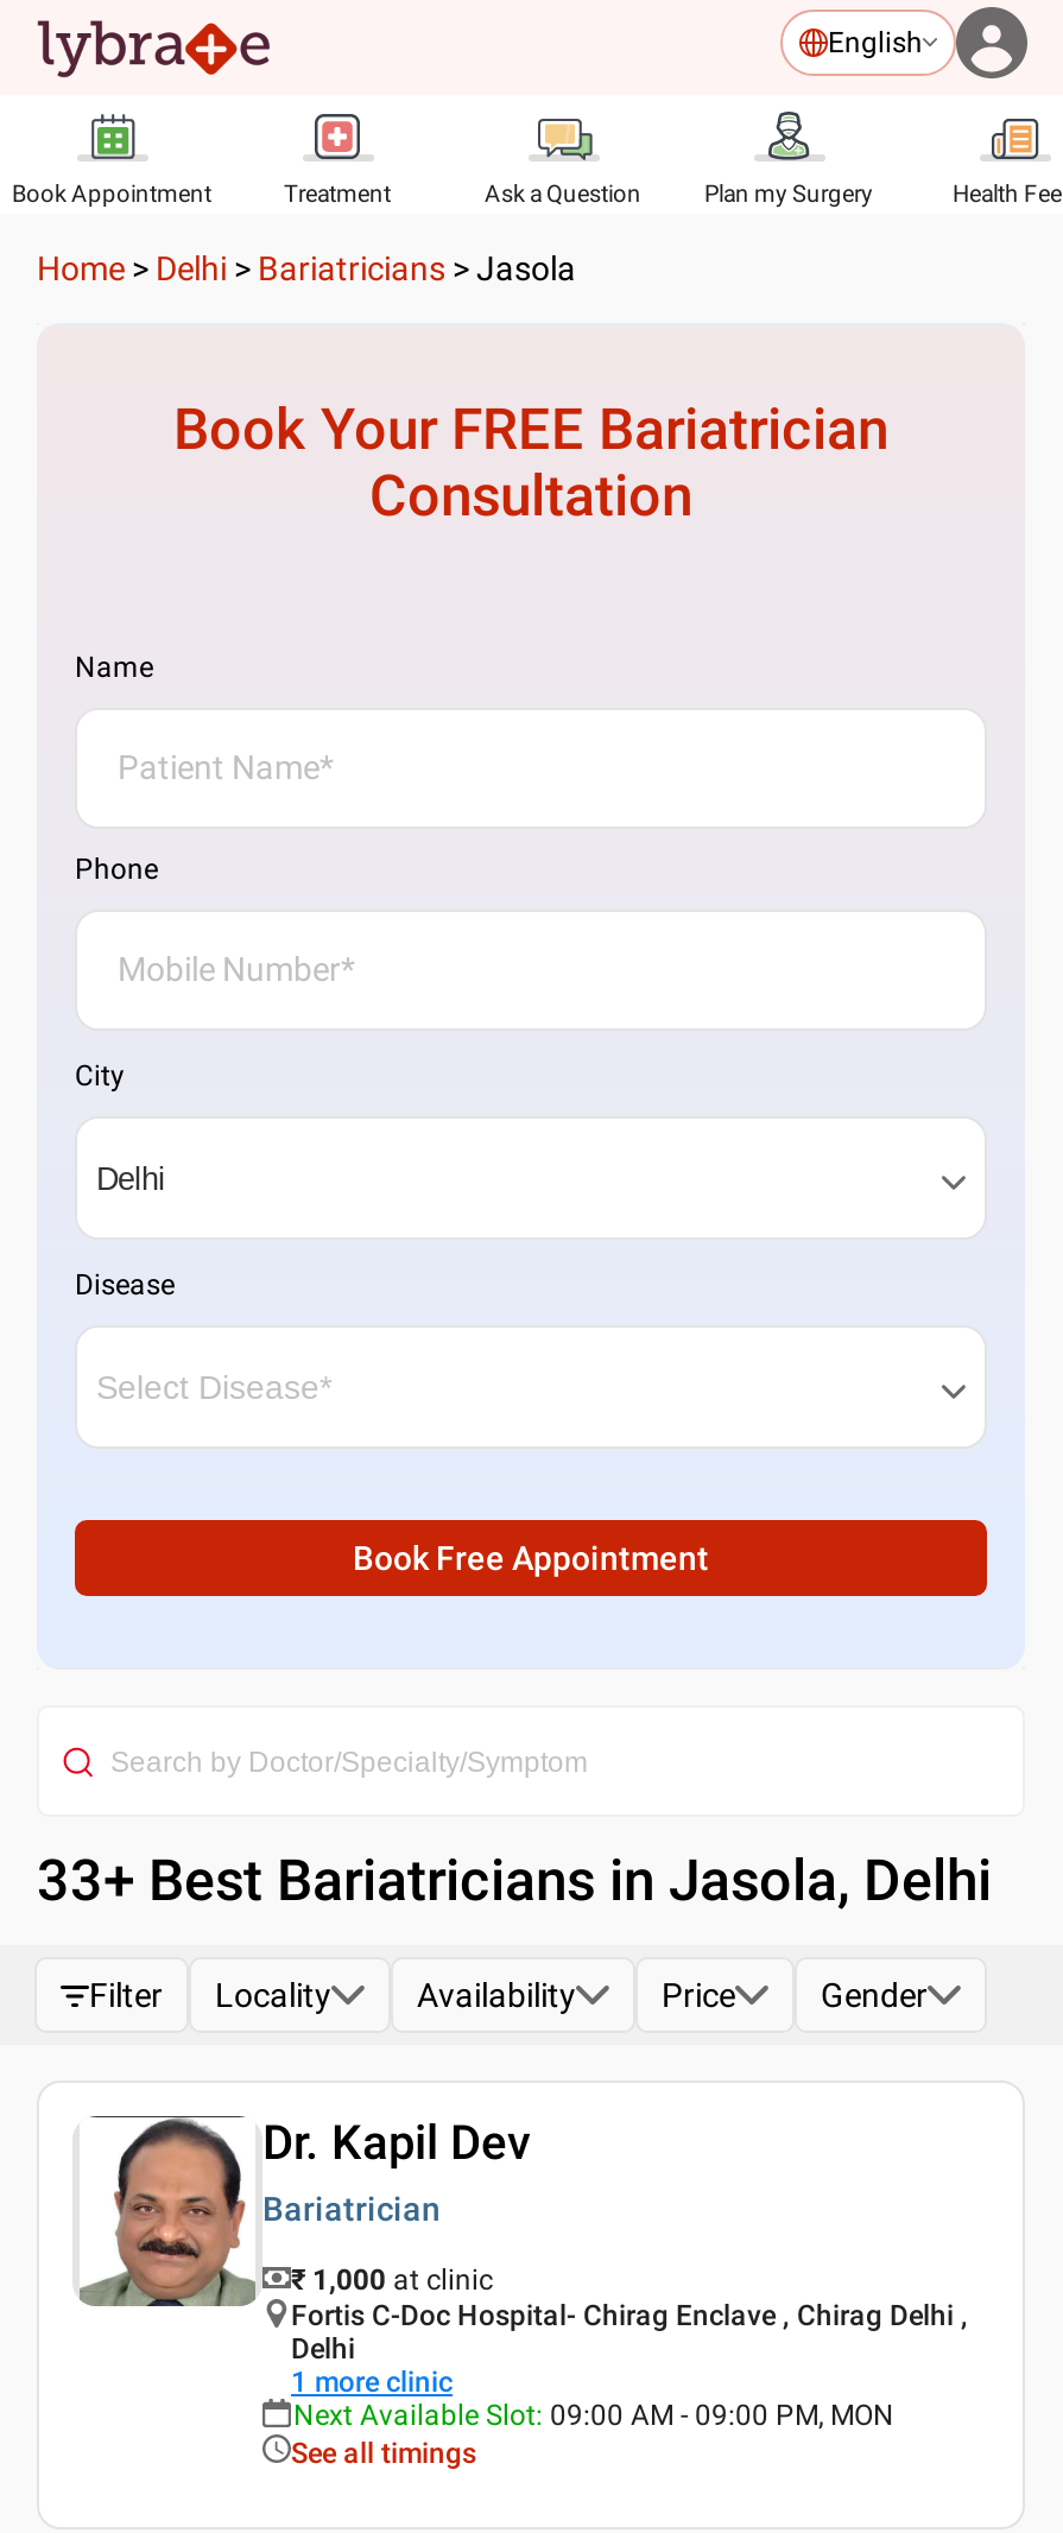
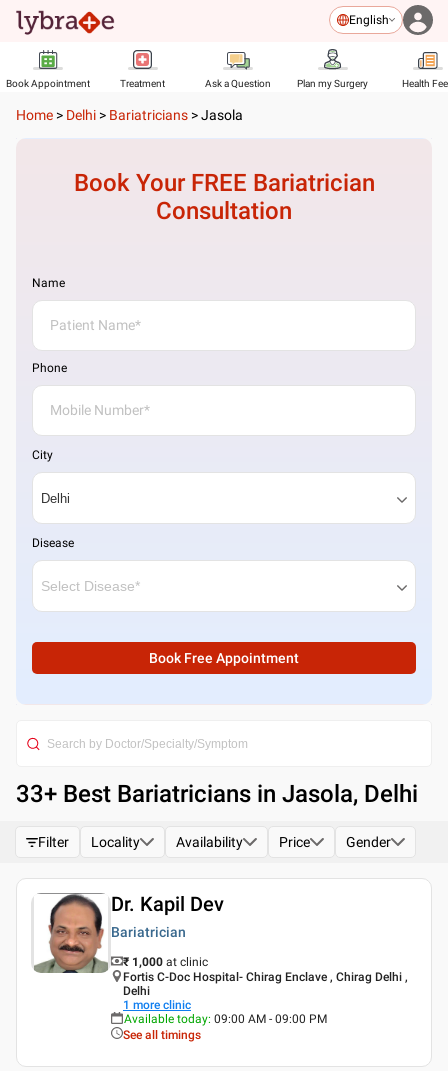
[293,2399,894,2432] Next Available Slot: 09:00 AM - 09:00 PM, MON -> [124,1012,327,1026] Available today: 09:00 AM - 09:00 PM

